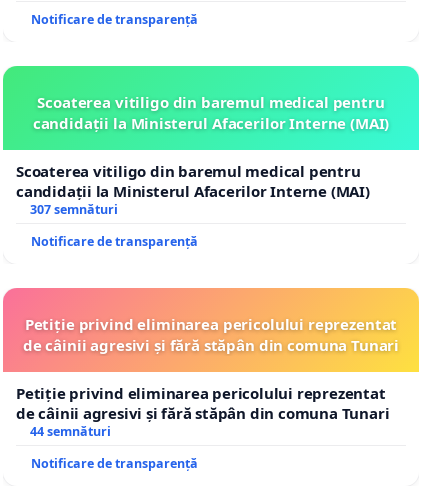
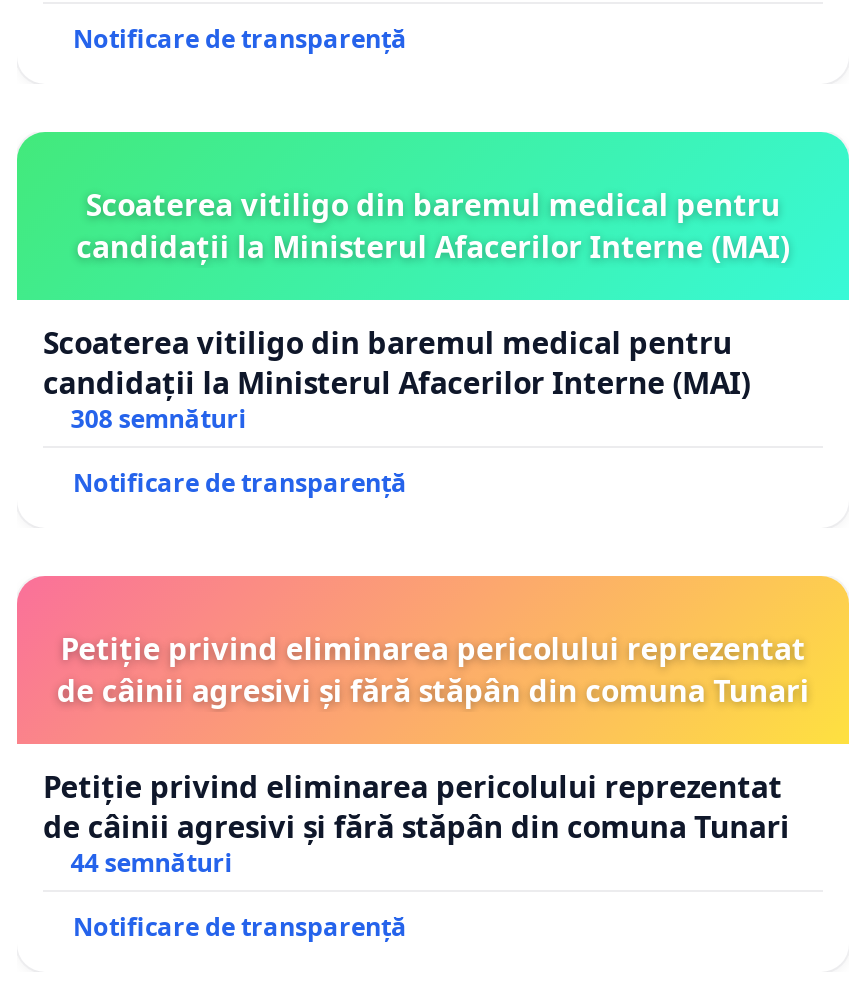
[30,201,118,218] 307 semnături -> [71,403,247,437] 308 semnături

